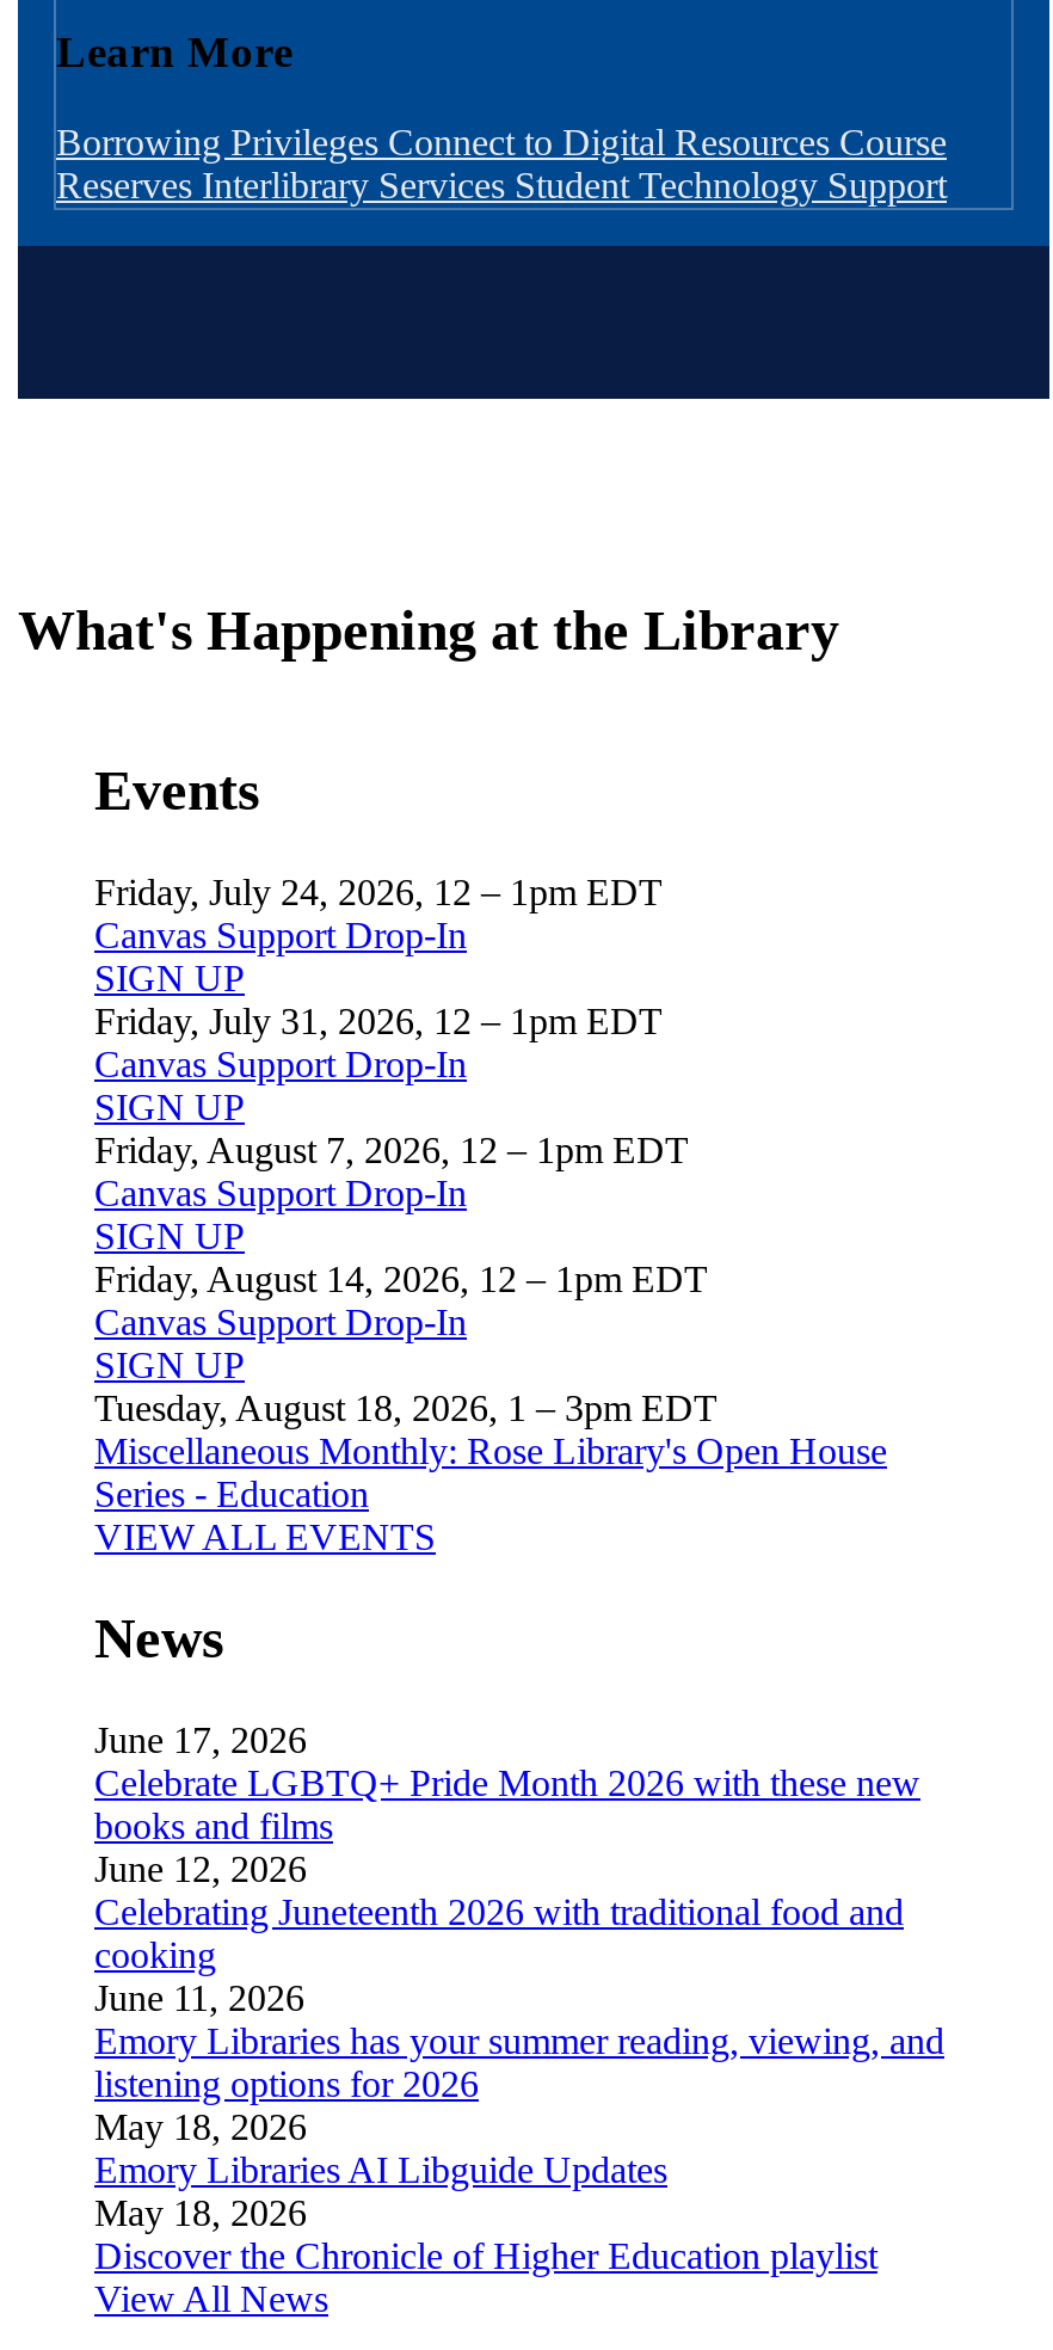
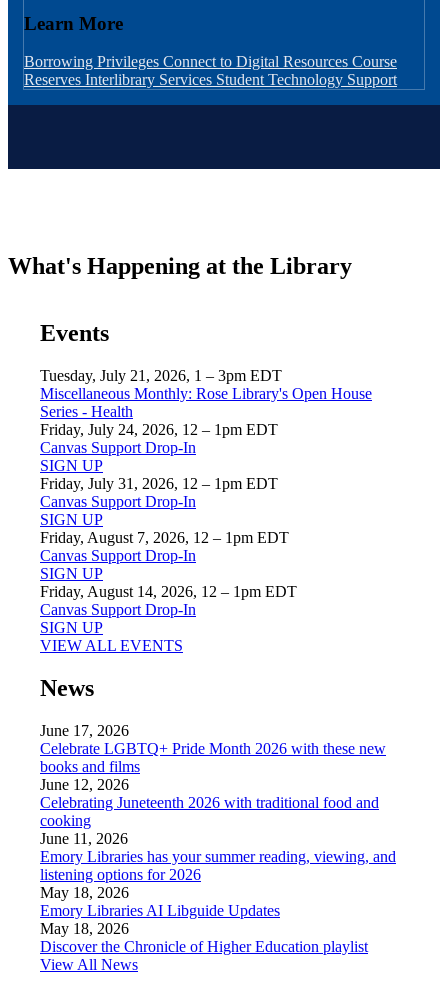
none -> [40,367,282,420] Tuesday, July 21, 2026, 1 – 3pm EDT | Series - Health
moved [94,872,708,1385] -> [40,421,297,636]: Friday, July 24, 2026, 12 – 1pm EDT | Canvas Support Drop-In | SIGN UP | ... | Canvas Support Drop-In | SIGN UP
[94,1388,718,1514] Tuesday, August 18, 2026, 1 – 3pm EDT | Series - Education -> none
moved [94,1431,887,1471] -> [40,385,372,402]: Miscellaneous Monthly: Rose Library's Open House

